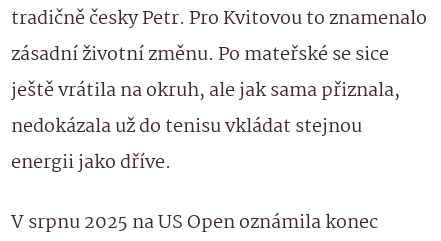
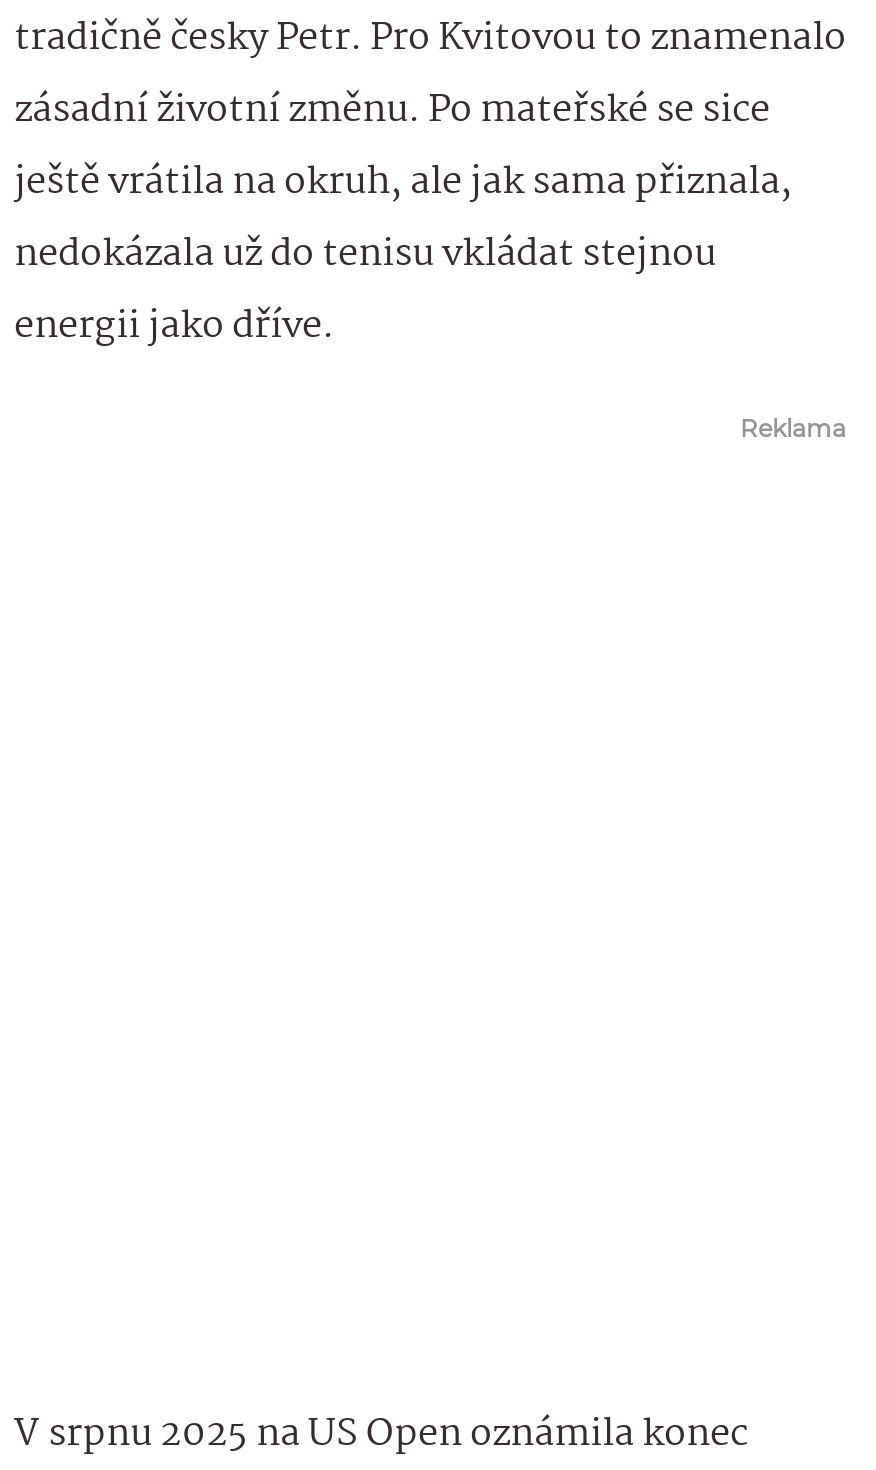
none -> [740,412,846,442] Reklama

